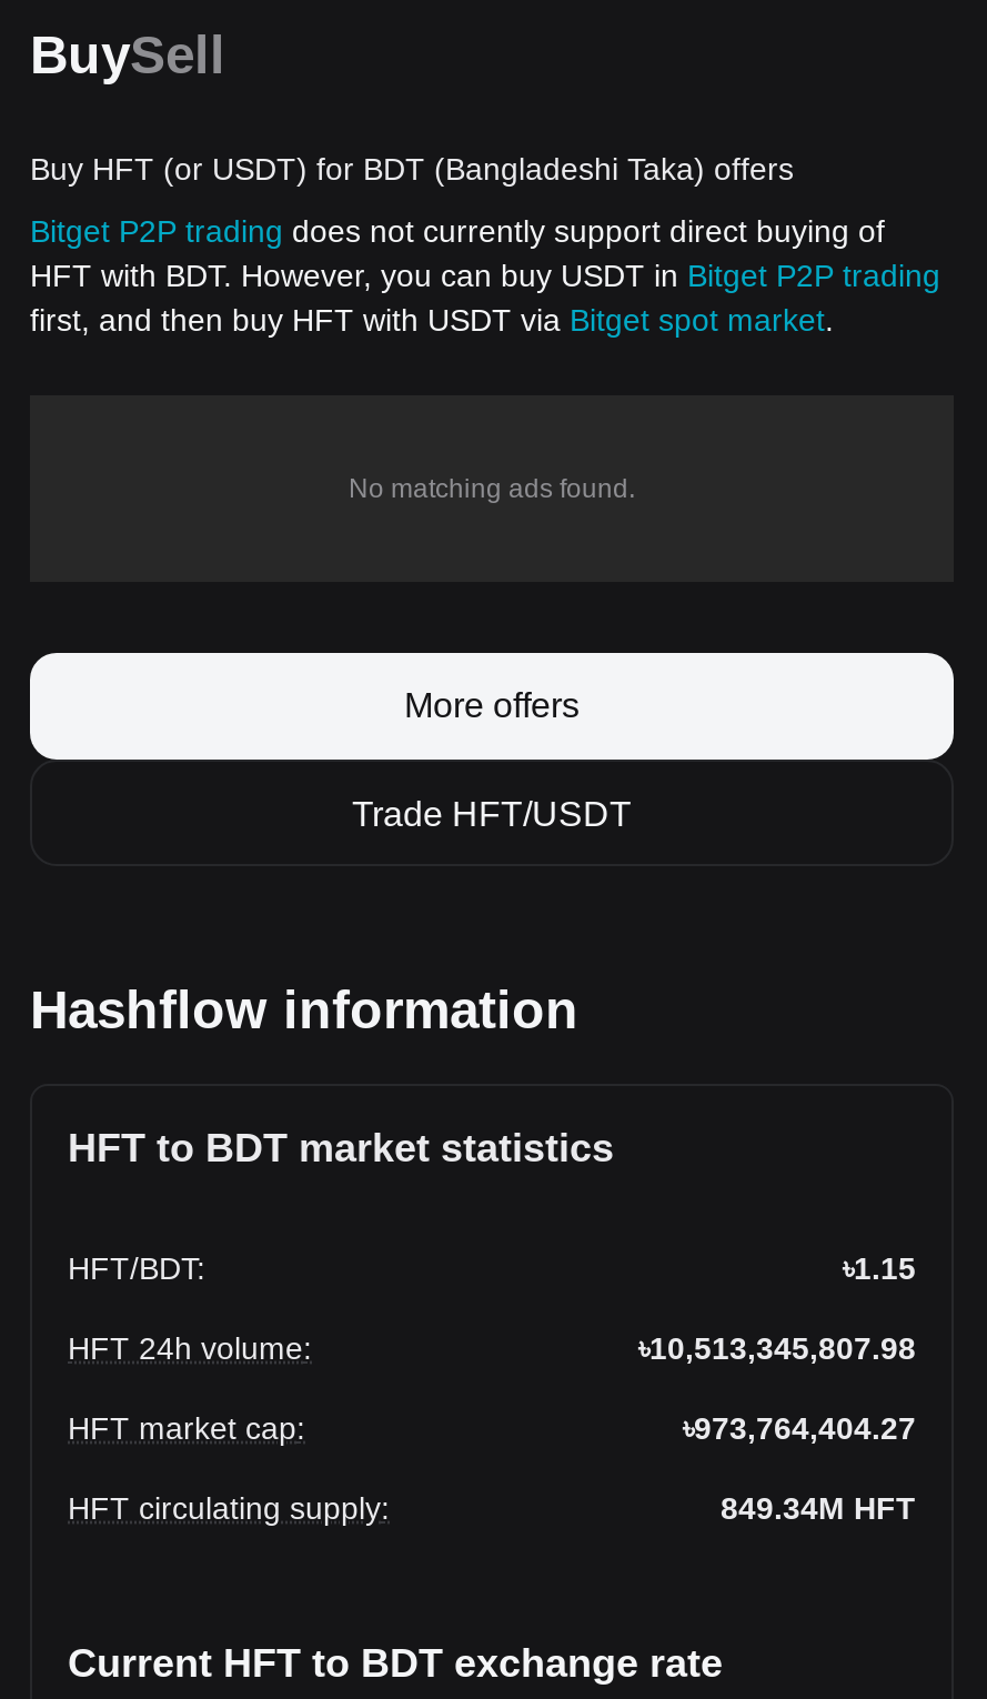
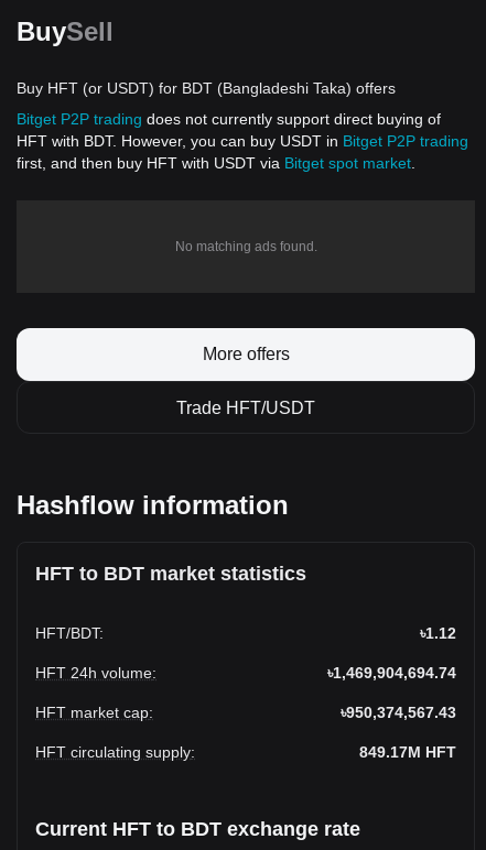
[843,1250,916,1286] ৳1.15 -> [420,624,456,642] ৳1.12
[638,1330,916,1366] ৳10,513,345,807.98 -> [327,664,456,682] ৳1,469,904,694.74
[683,1410,916,1446] ৳973,764,404.27 -> [341,704,456,721] ৳950,374,567.43
[721,1490,916,1526] 849.34M HFT -> [359,743,456,761] 849.17M HFT

